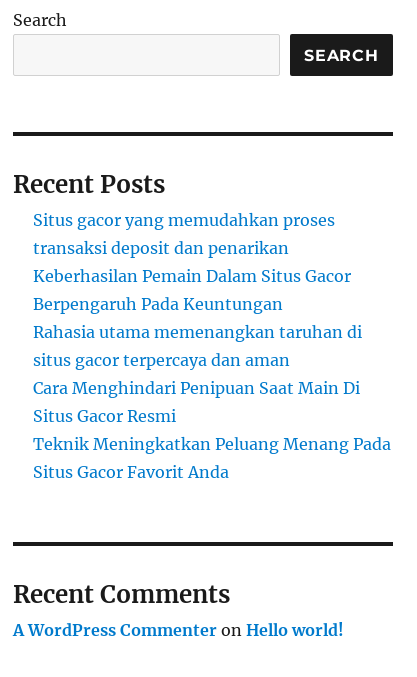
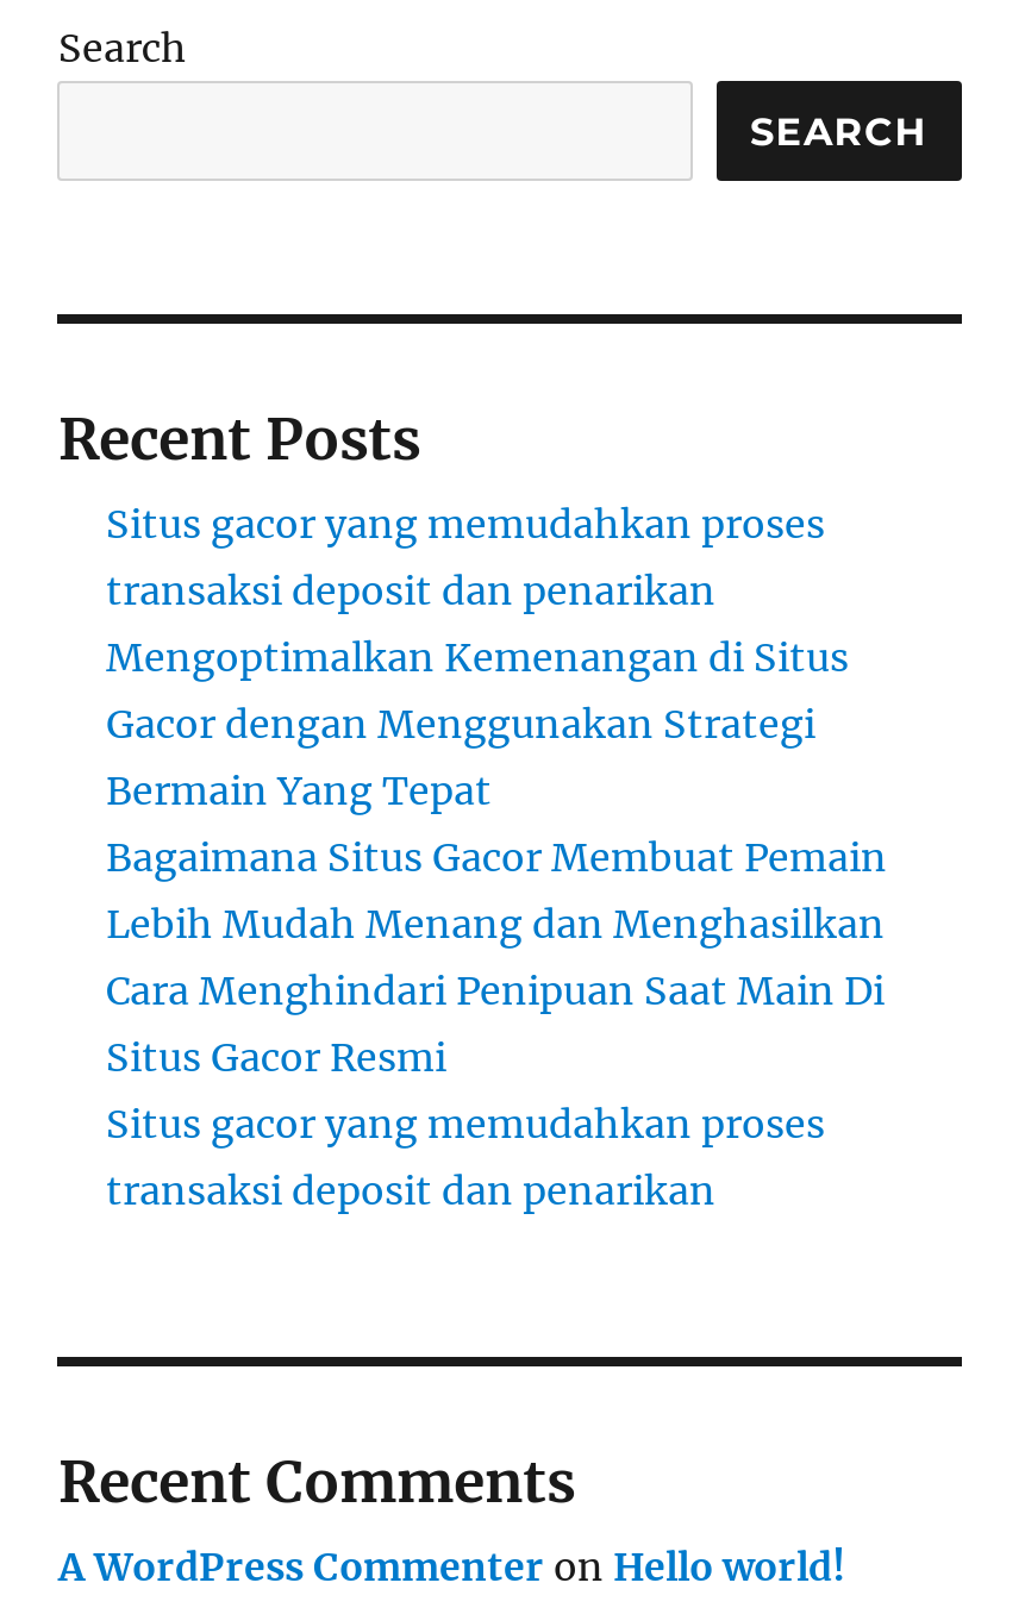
[33,266,362,370] Keberhasilan Pemain Dalam Situs Gacor | Berpengaruh Pada Keuntungan | Rahasia utama memenangkan taruhan di | situs gacor terpercaya dan aman -> [106,633,887,947] Mengoptimalkan Kemenangan di Situs | Gacor dengan Menggunakan Strategi | Bermain Yang Tepat | Bagaimana Situs Gacor Membuat Pemain | Lebih Mudah Menang dan Menghasilkan
[33,434,391,482] Teknik Meningkatkan Peluang Menang Pada | Situs Gacor Favorit Anda -> [106,1100,825,1214] Situs gacor yang memudahkan proses | transaksi deposit dan penarikan

